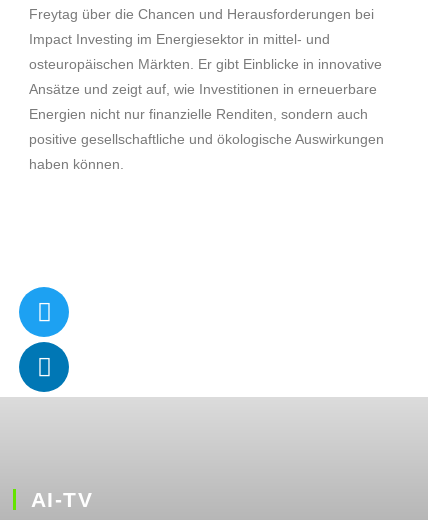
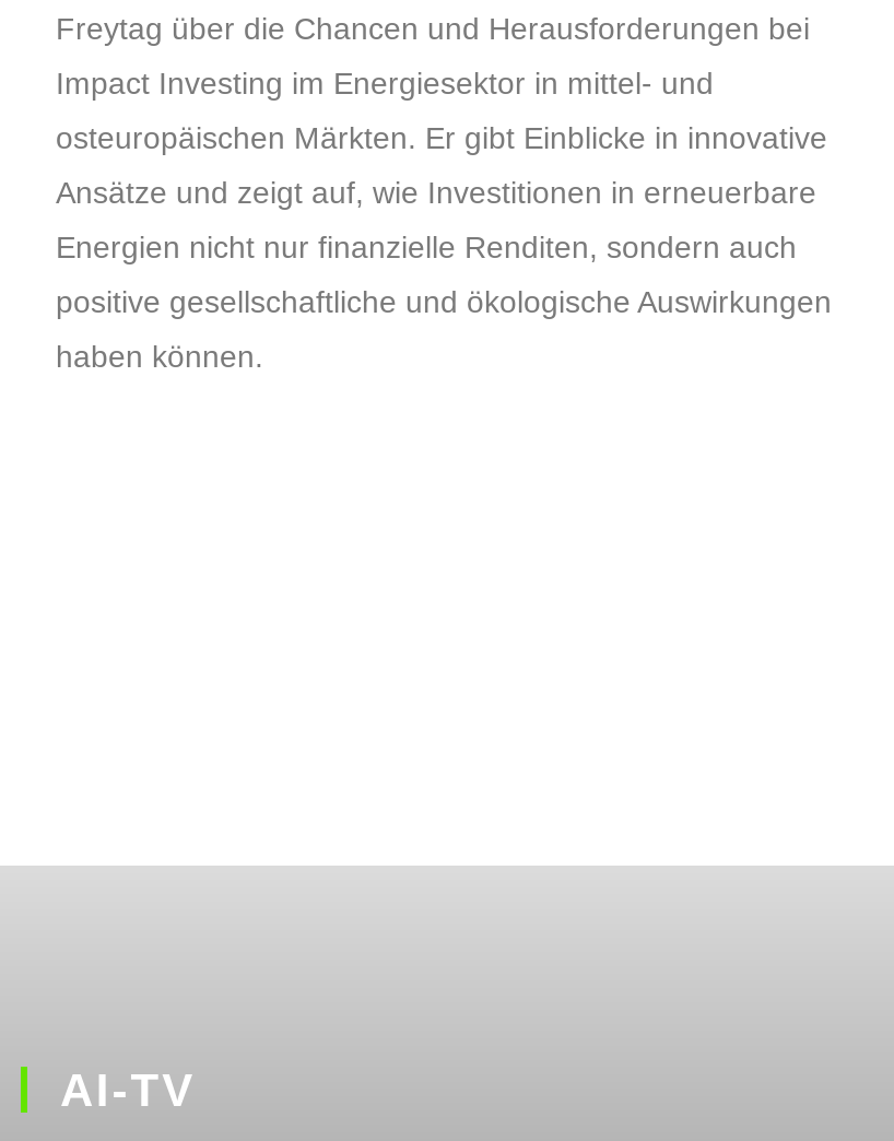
[18,286,70,393] [image] -> none

